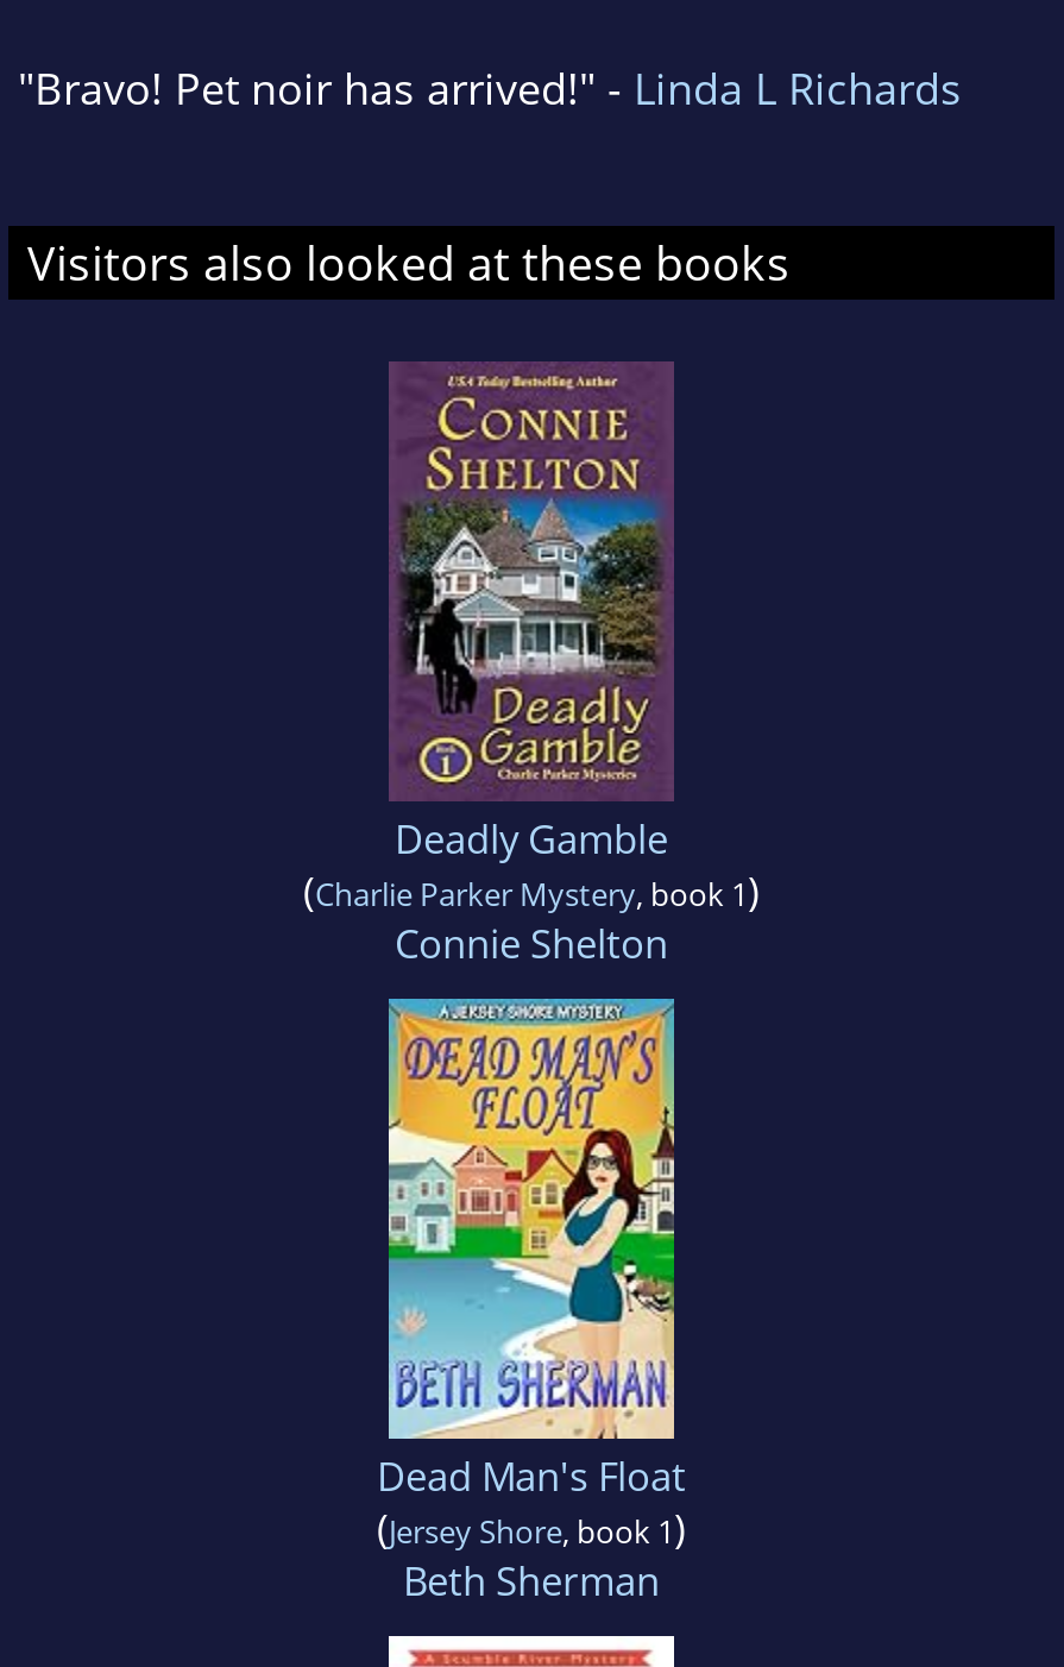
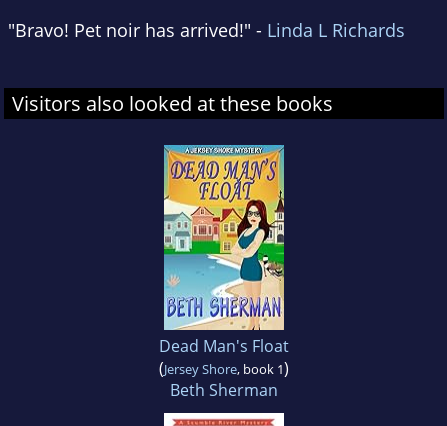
[303,361,760,970] [image] | Deadly Gamble | (Charlie Parker Mystery, book 1) | Connie Shelton -> none

